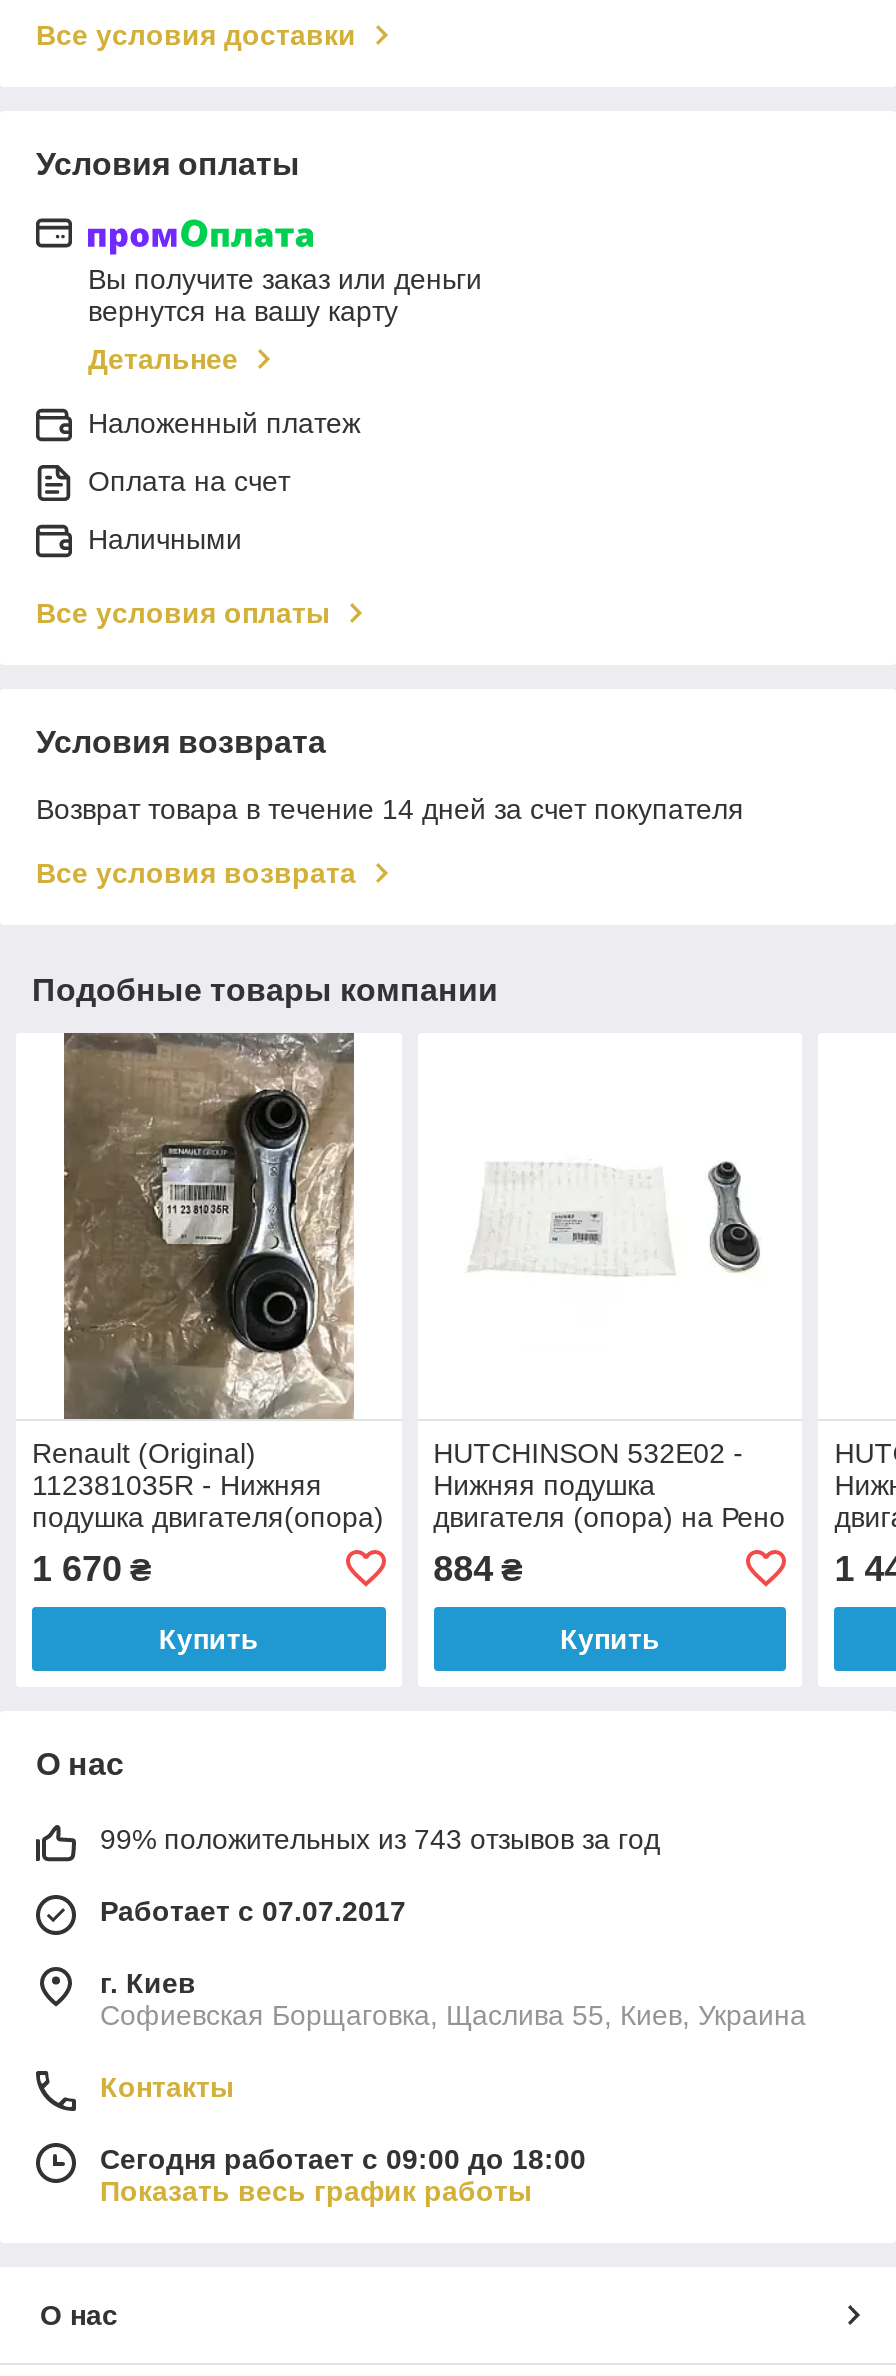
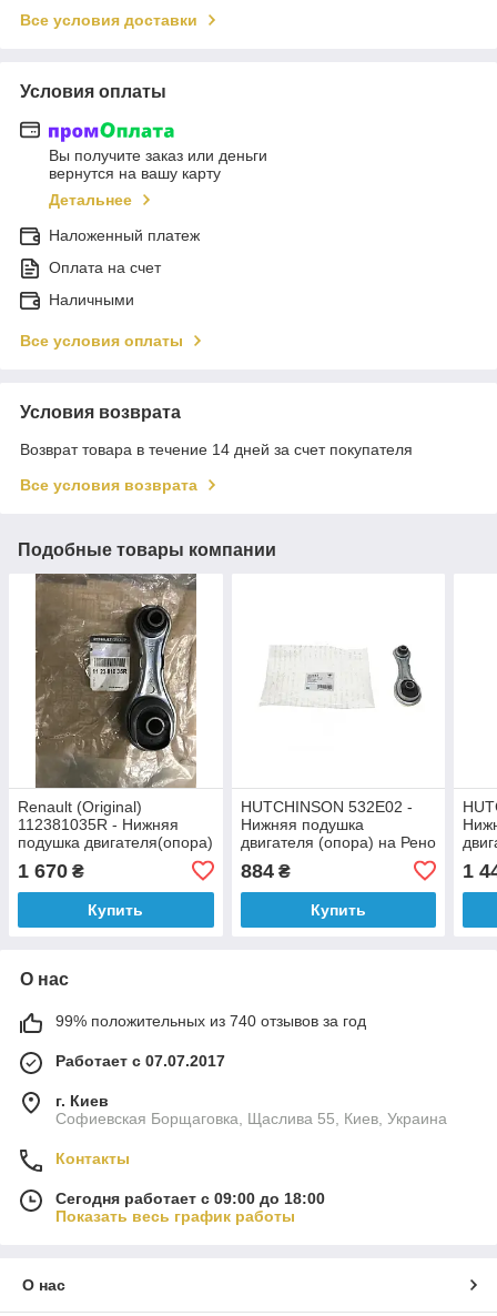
[100,1823,660,1855] 99% положительных из 743 отзывов за год -> [55,1012,366,1029] 99% положительных из 740 отзывов за год

